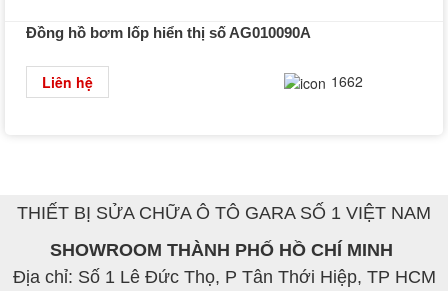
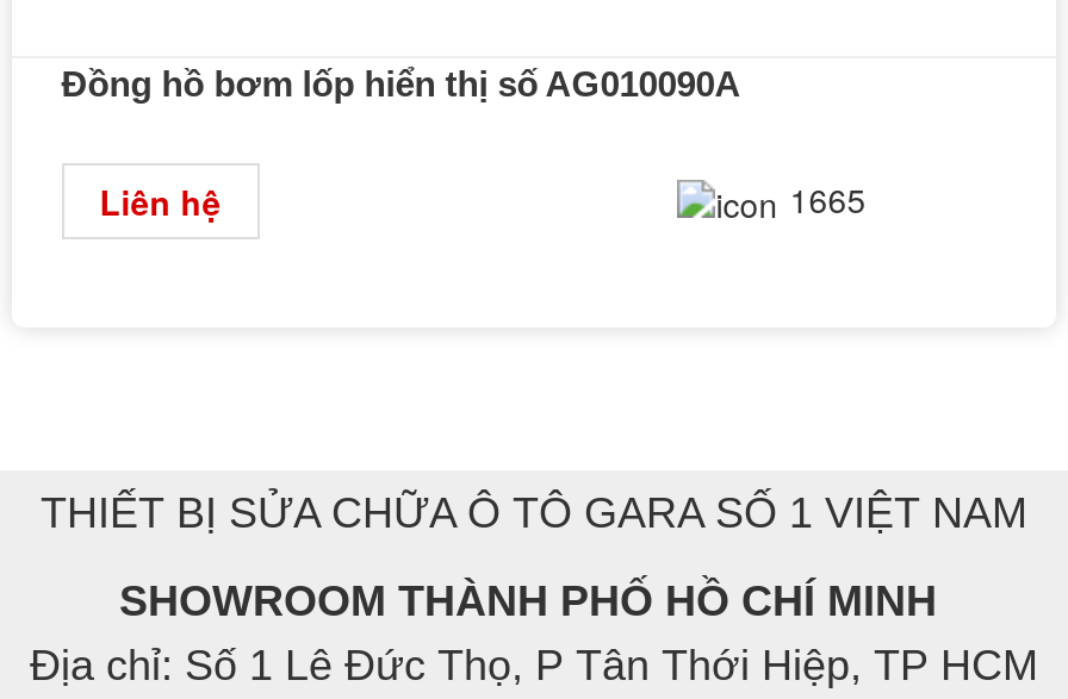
[331,71,363,91] 1662 -> [790,175,866,223] 1665

